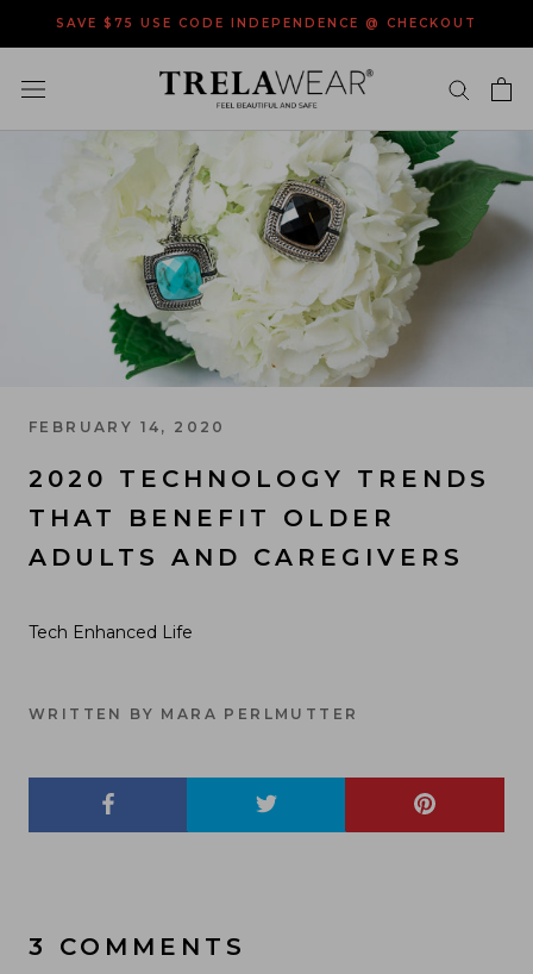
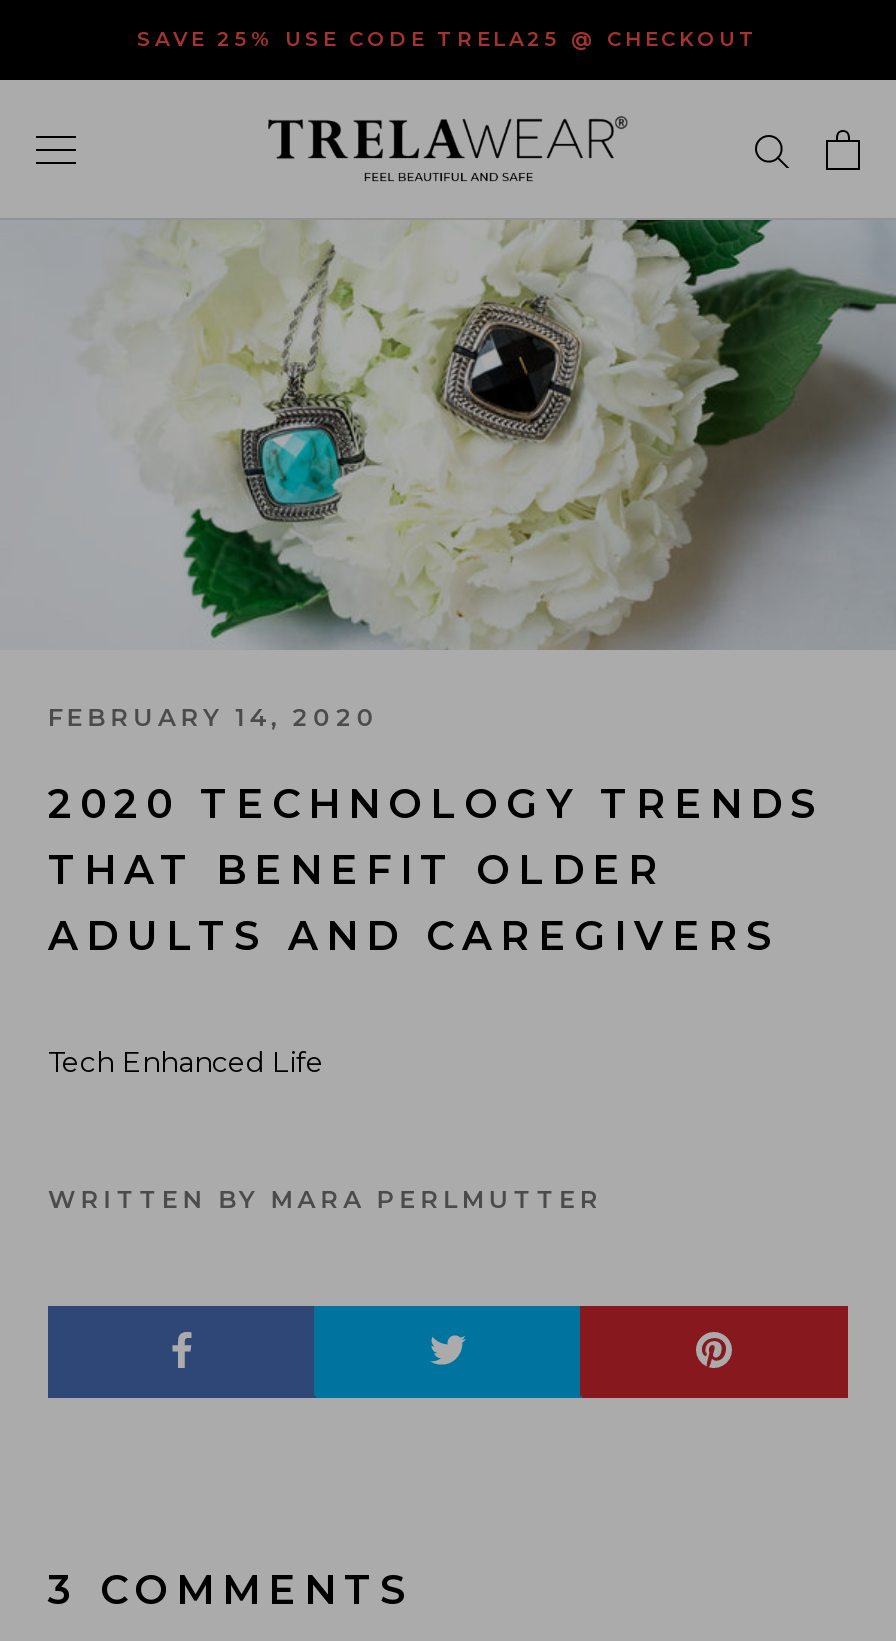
[56,15,477,31] SAVE $75 USE CODE INDEPENDENCE @ CHECKOUT -> [137,26,759,52] SAVE 25% USE CODE TRELA25 @ CHECKOUT

